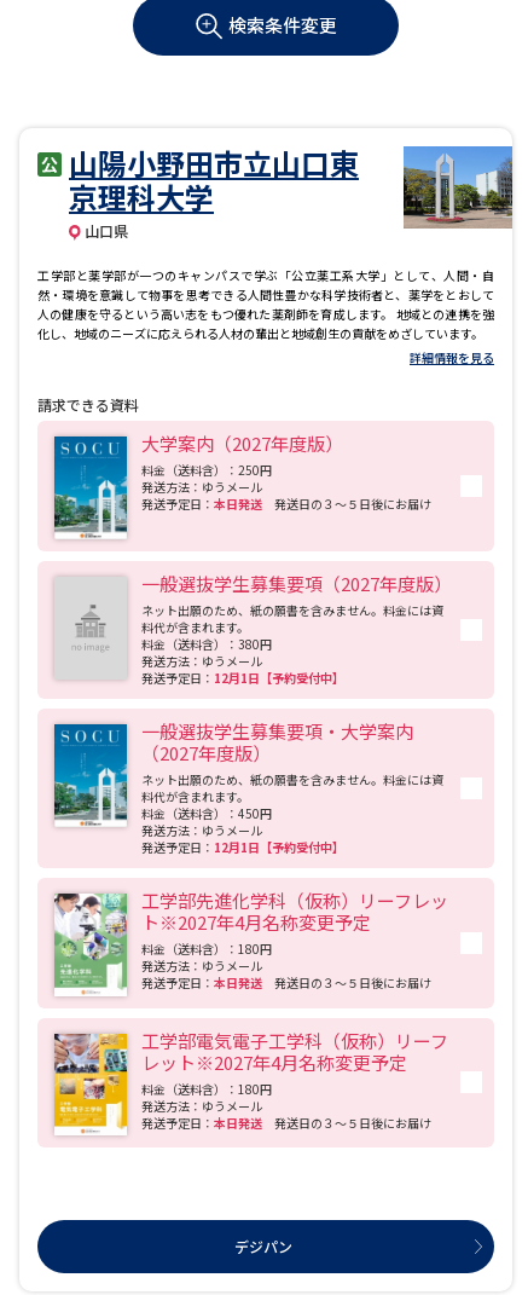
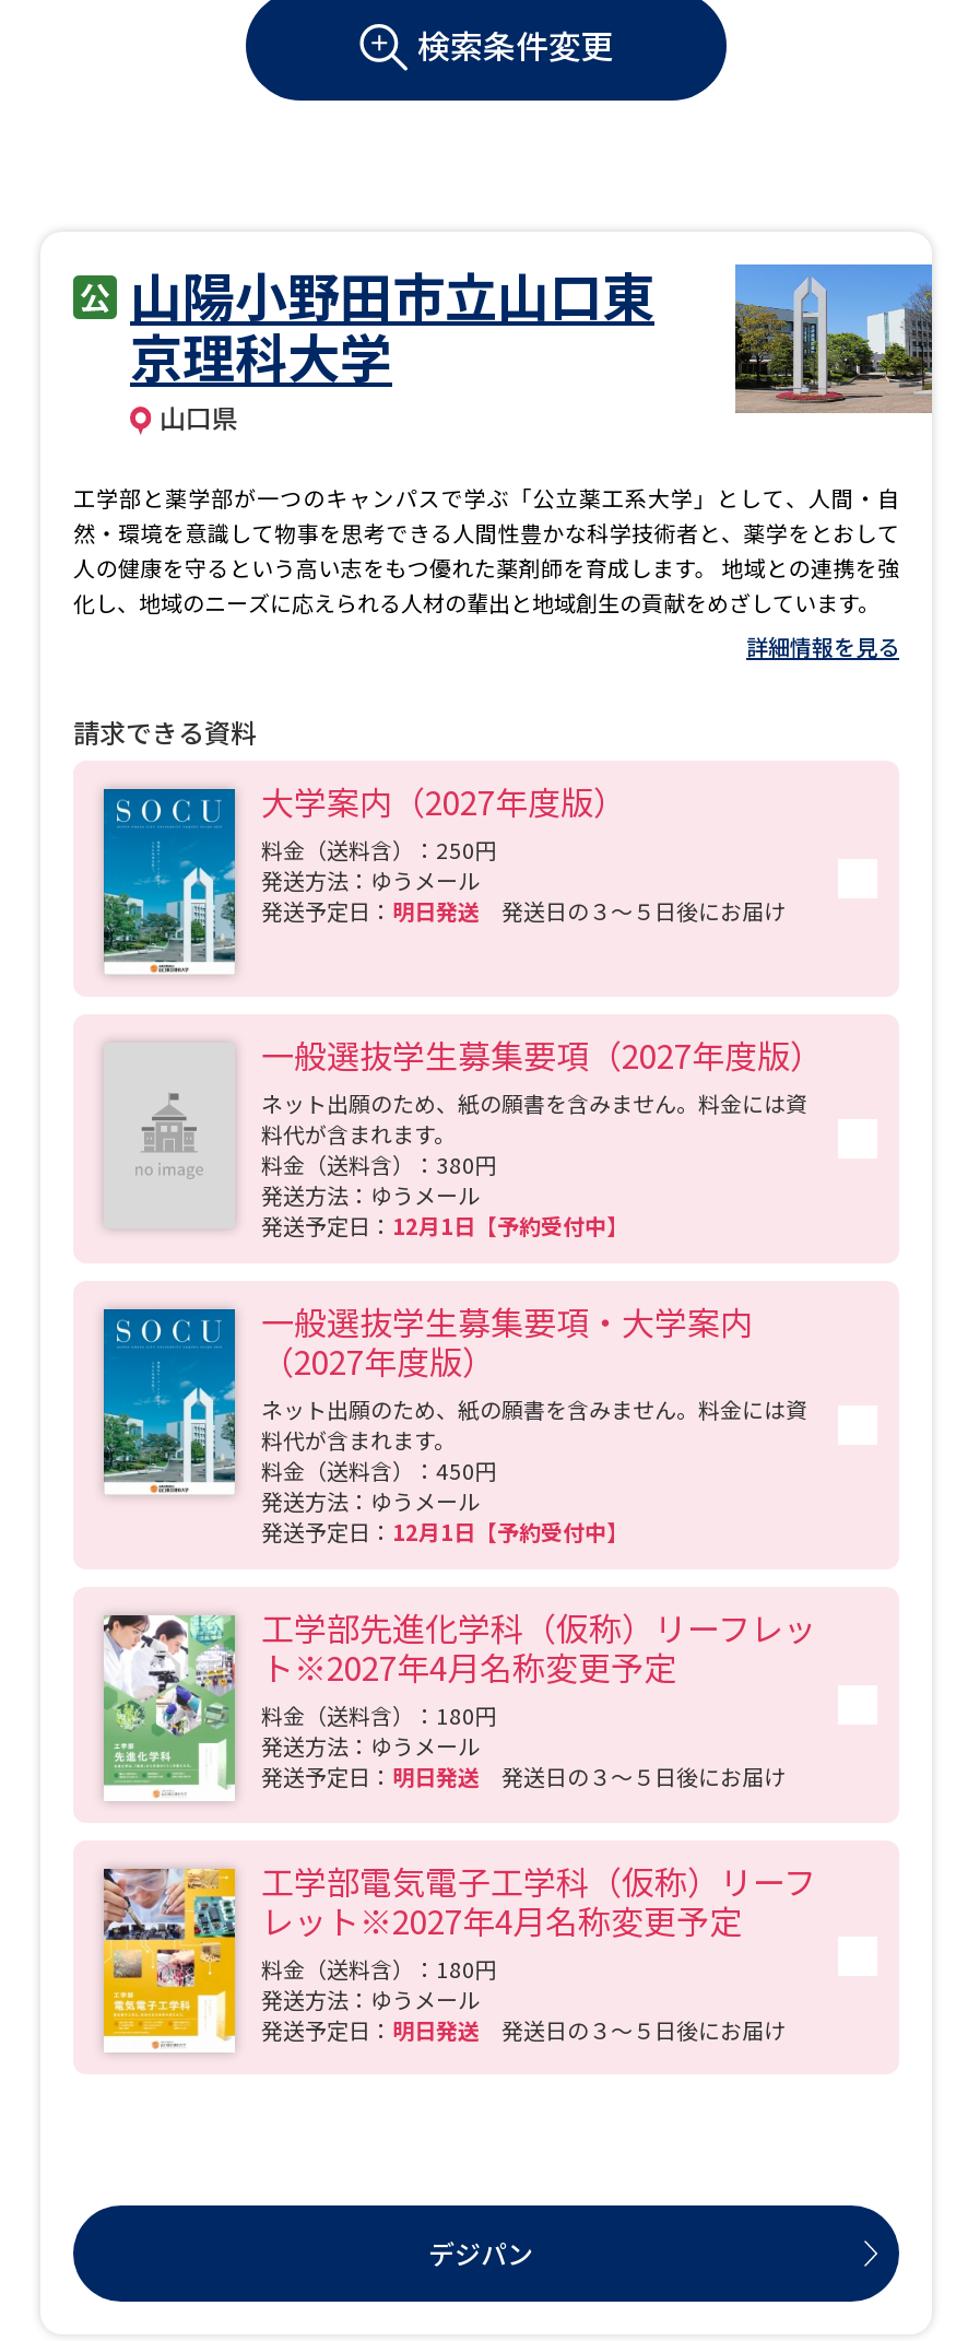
[141,495,431,513] 発送予定日：本日発送発送日の３～５日後にお届け -> [261,894,786,927] 発送予定日：明日発送発送日の３～５日後にお届け
[141,973,431,991] 発送予定日：本日発送発送日の３～５日後にお届け -> [261,1759,786,1792] 発送予定日：明日発送発送日の３～５日後にお届け
[141,1113,431,1131] 発送予定日：本日発送発送日の３～５日後にお届け -> [261,2012,786,2045] 発送予定日：明日発送発送日の３～５日後にお届け

